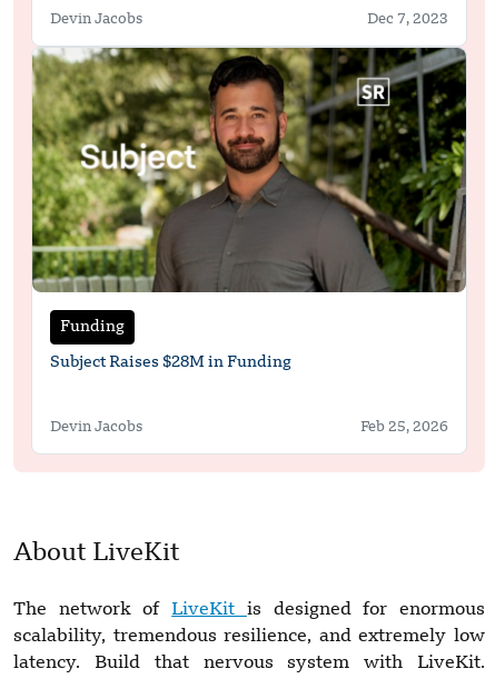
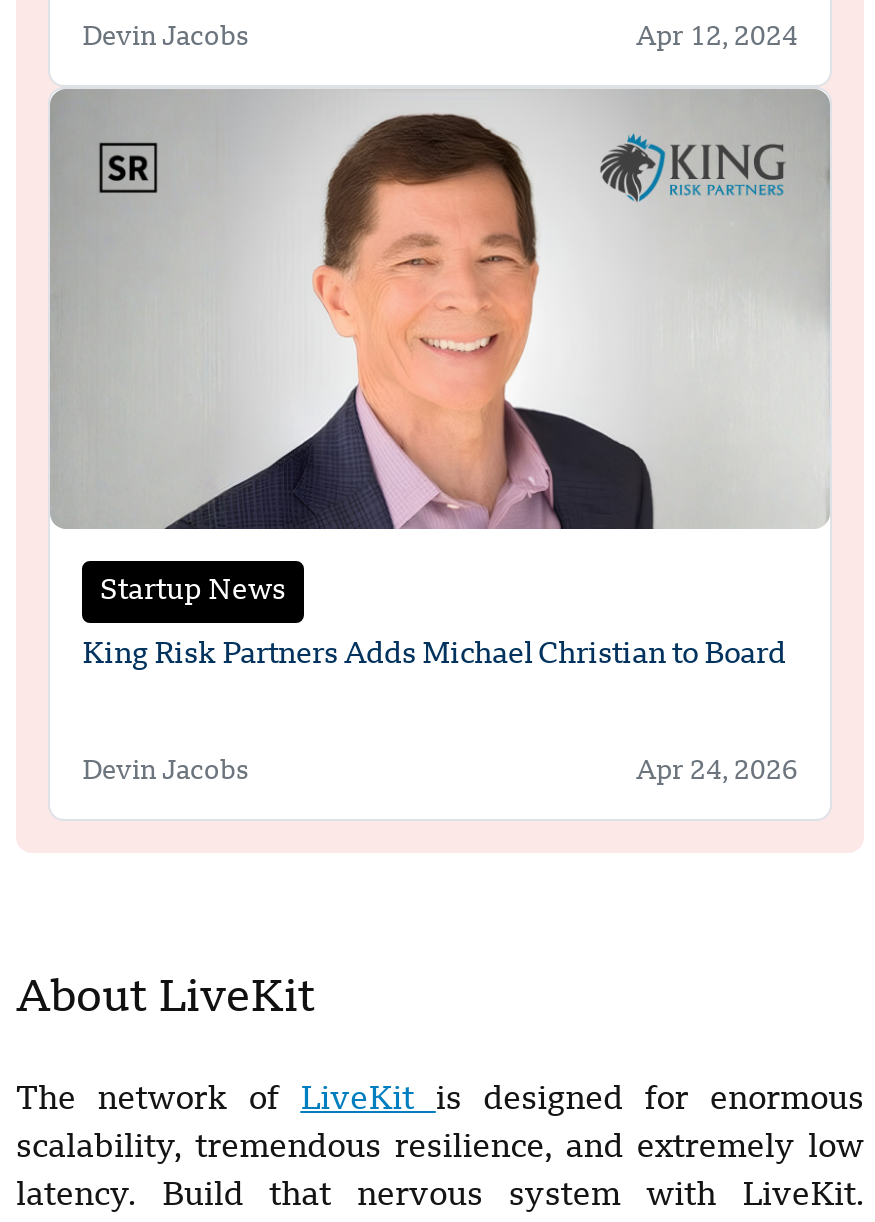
[367,12,448,27] Dec 7, 2023 -> [636,25,798,51] Apr 12, 2024
[32,47,467,334] [image] | Funding -> [50,89,830,604] [image] | Startup News
[50,354,291,371] Subject Raises $28M in Funding -> [82,640,786,670] King Risk Partners Adds Michael Christian to Board
[360,420,448,434] Feb 25, 2026 -> [636,758,798,784] Apr 24, 2026

